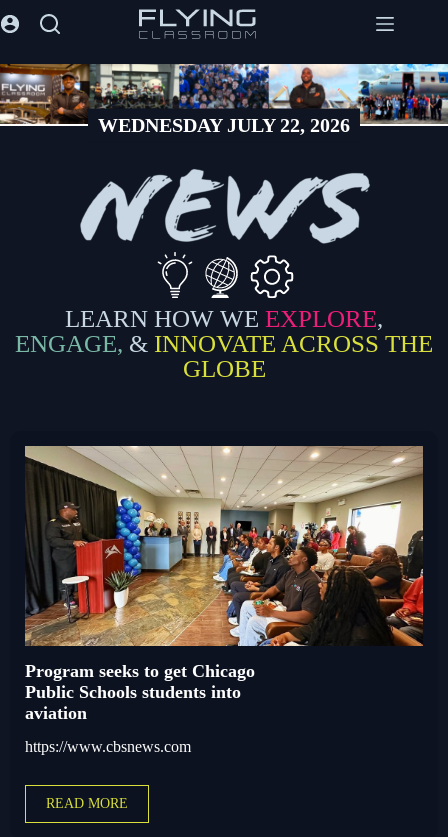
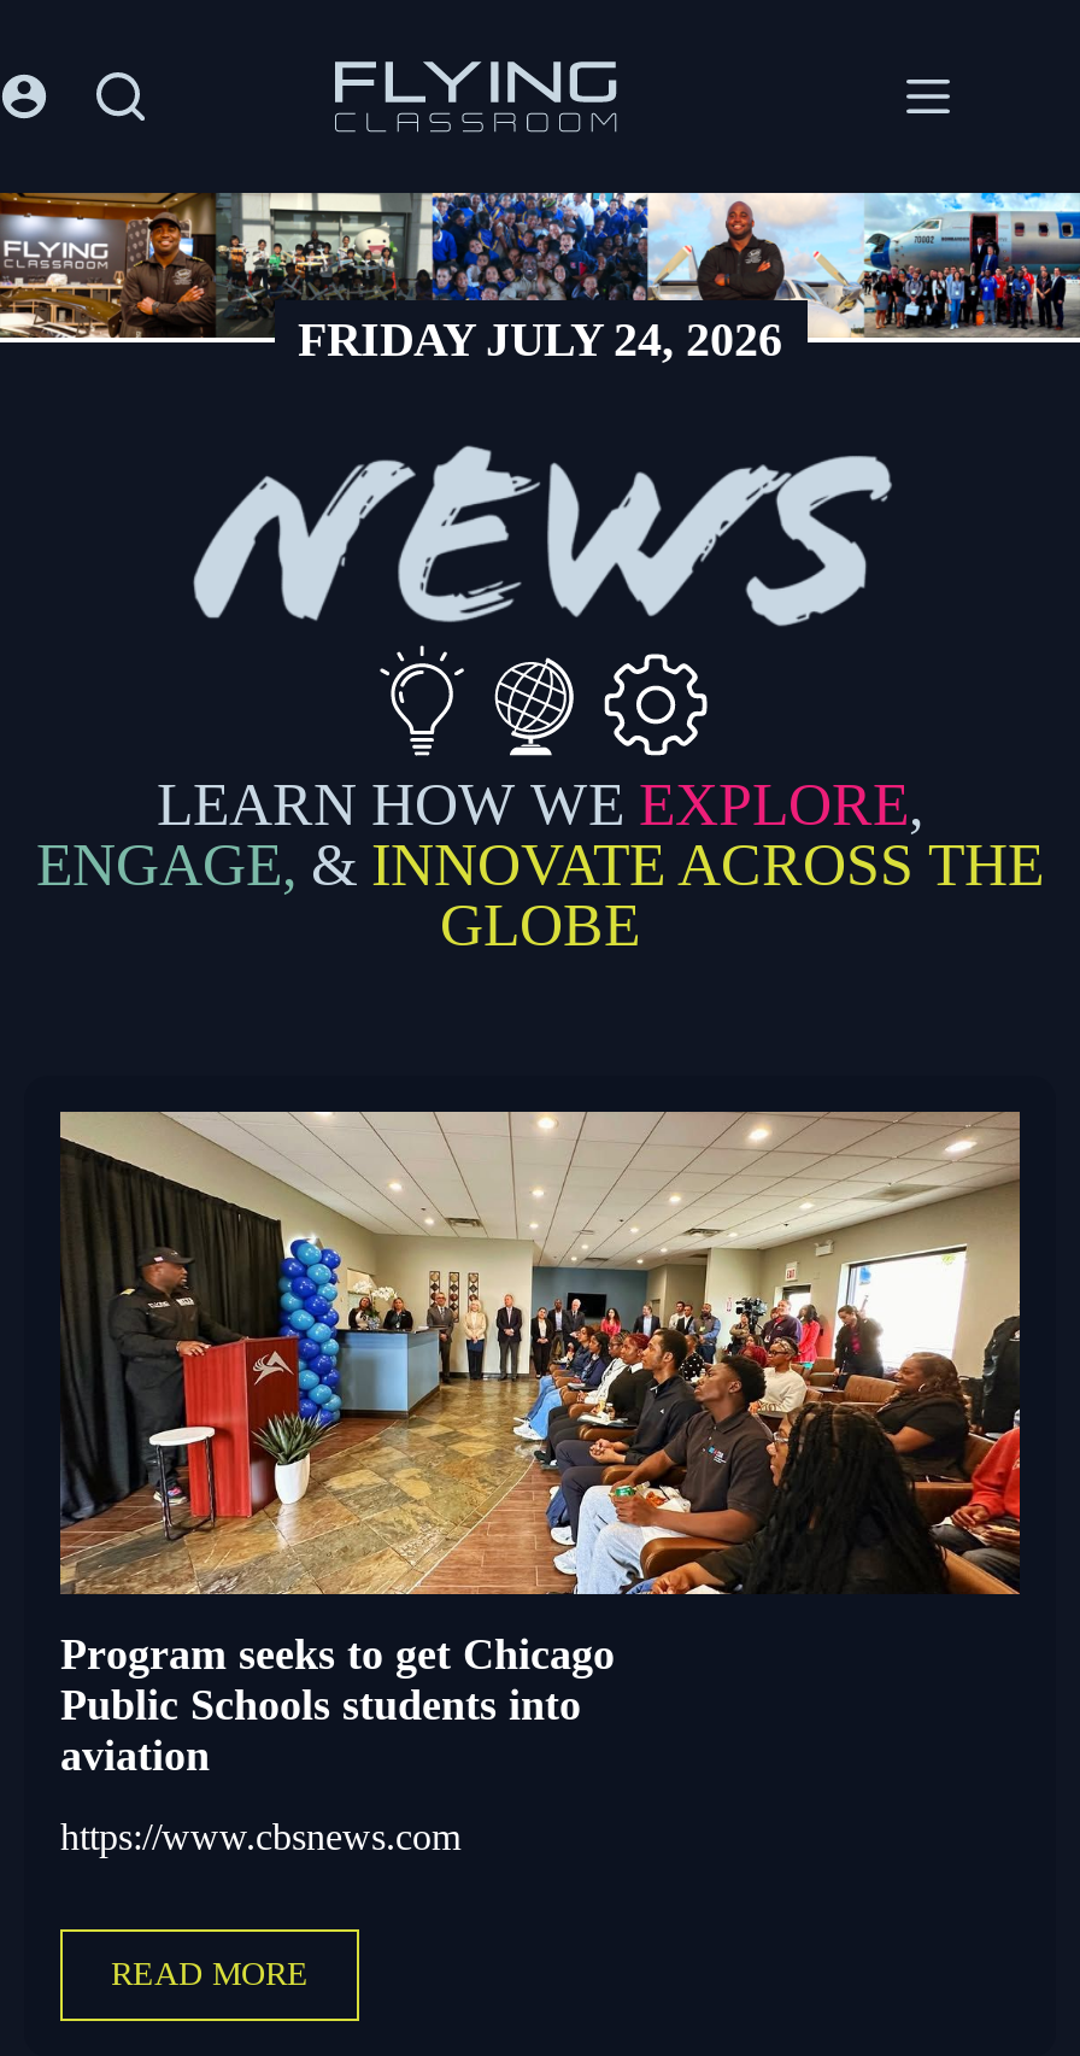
[98,113,350,135] WEDNESDAY JULY 22, 2026 -> [298,312,782,365] FRIDAY JULY 24, 2026

